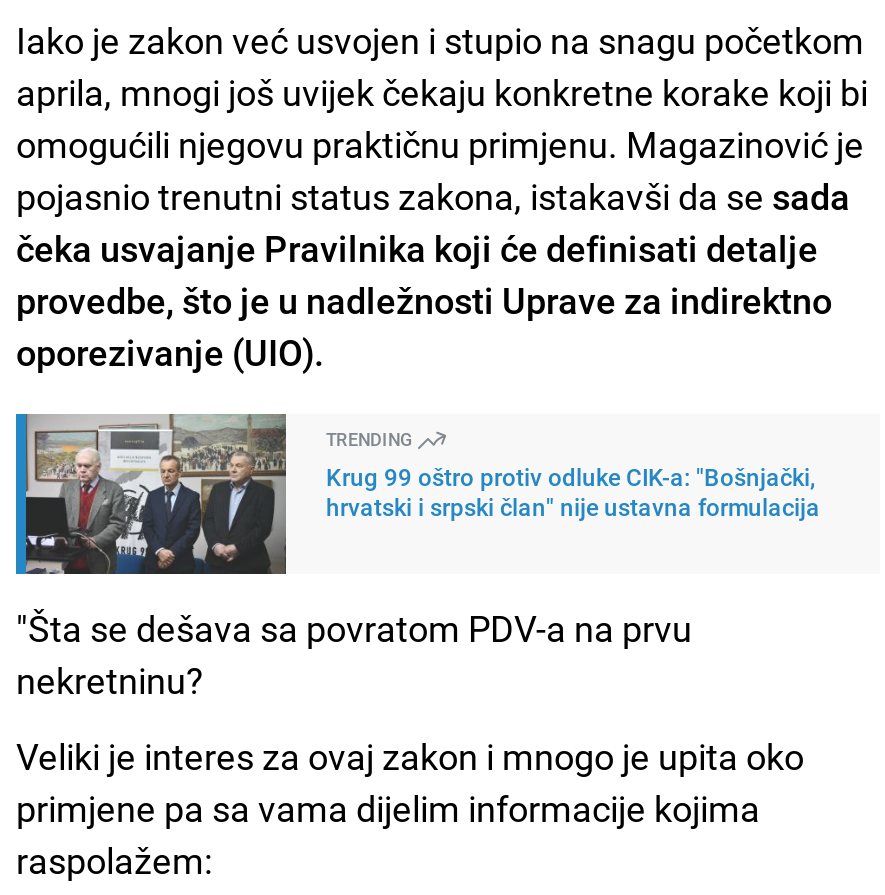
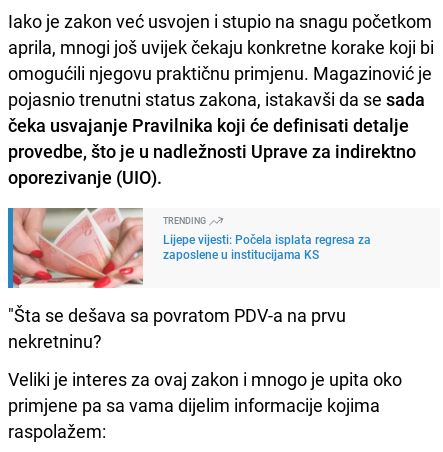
[24,414,820,576] [image] | Krug 99 oštro protiv odluke CIK-a: "Bošnjački, | hrvatski i srpski član" nije ustavna formulacija -> [12,208,371,289] [image] | Lijepe vijesti: Počela isplata regresa za | zaposlene u institucijama KS

